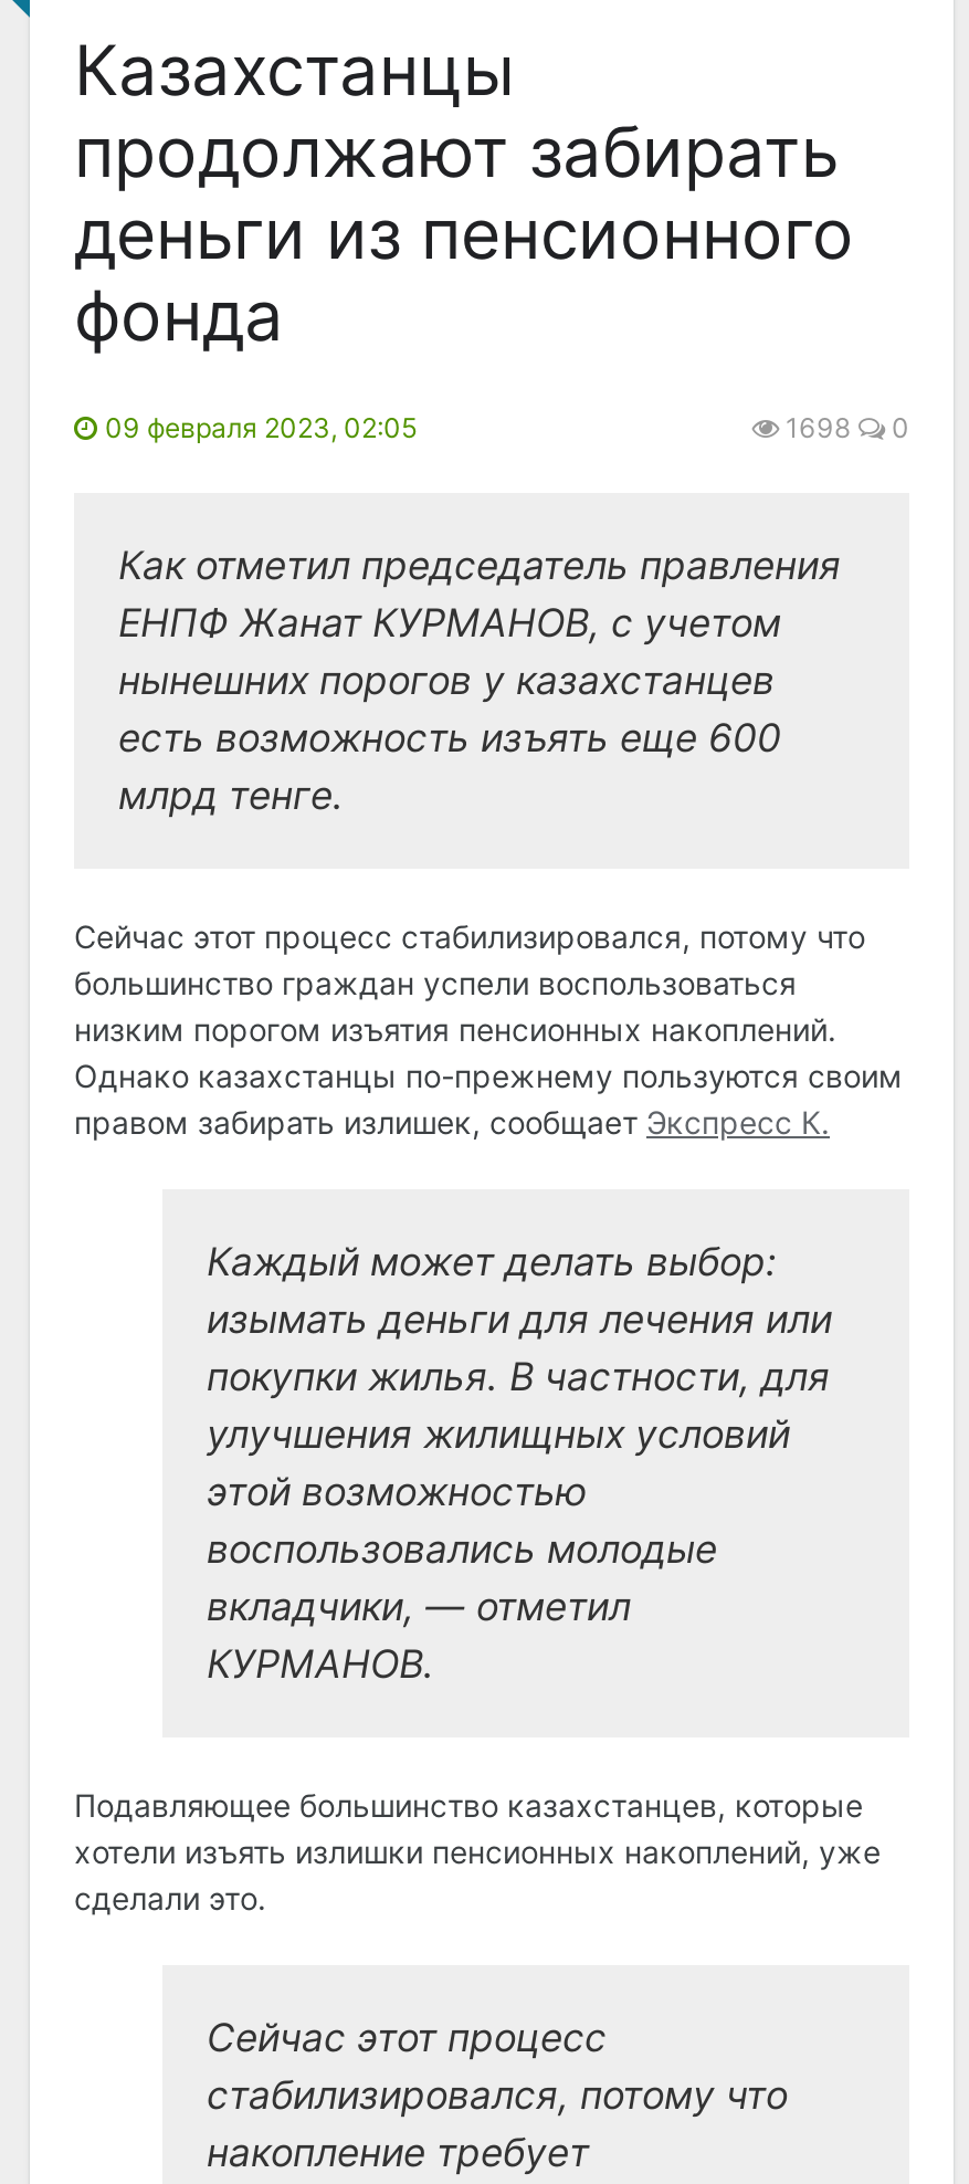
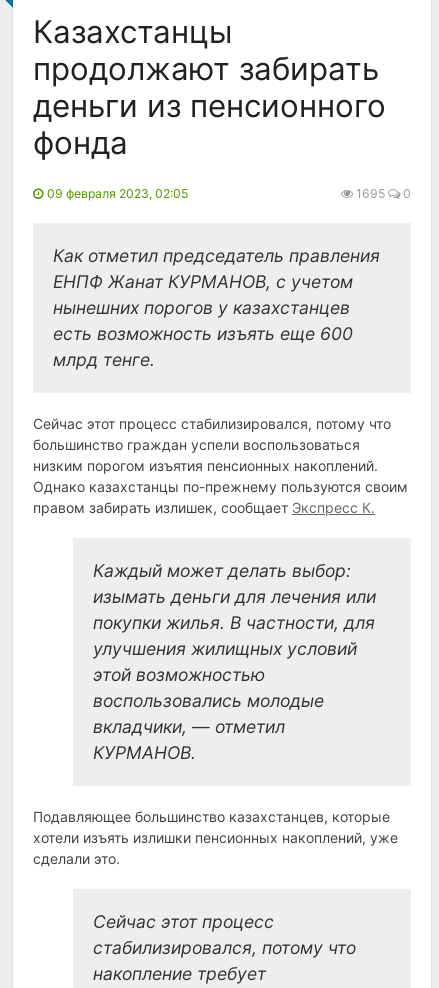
[779,412,909,445] 1698 0 -> [353,186,411,201] 1695 0

